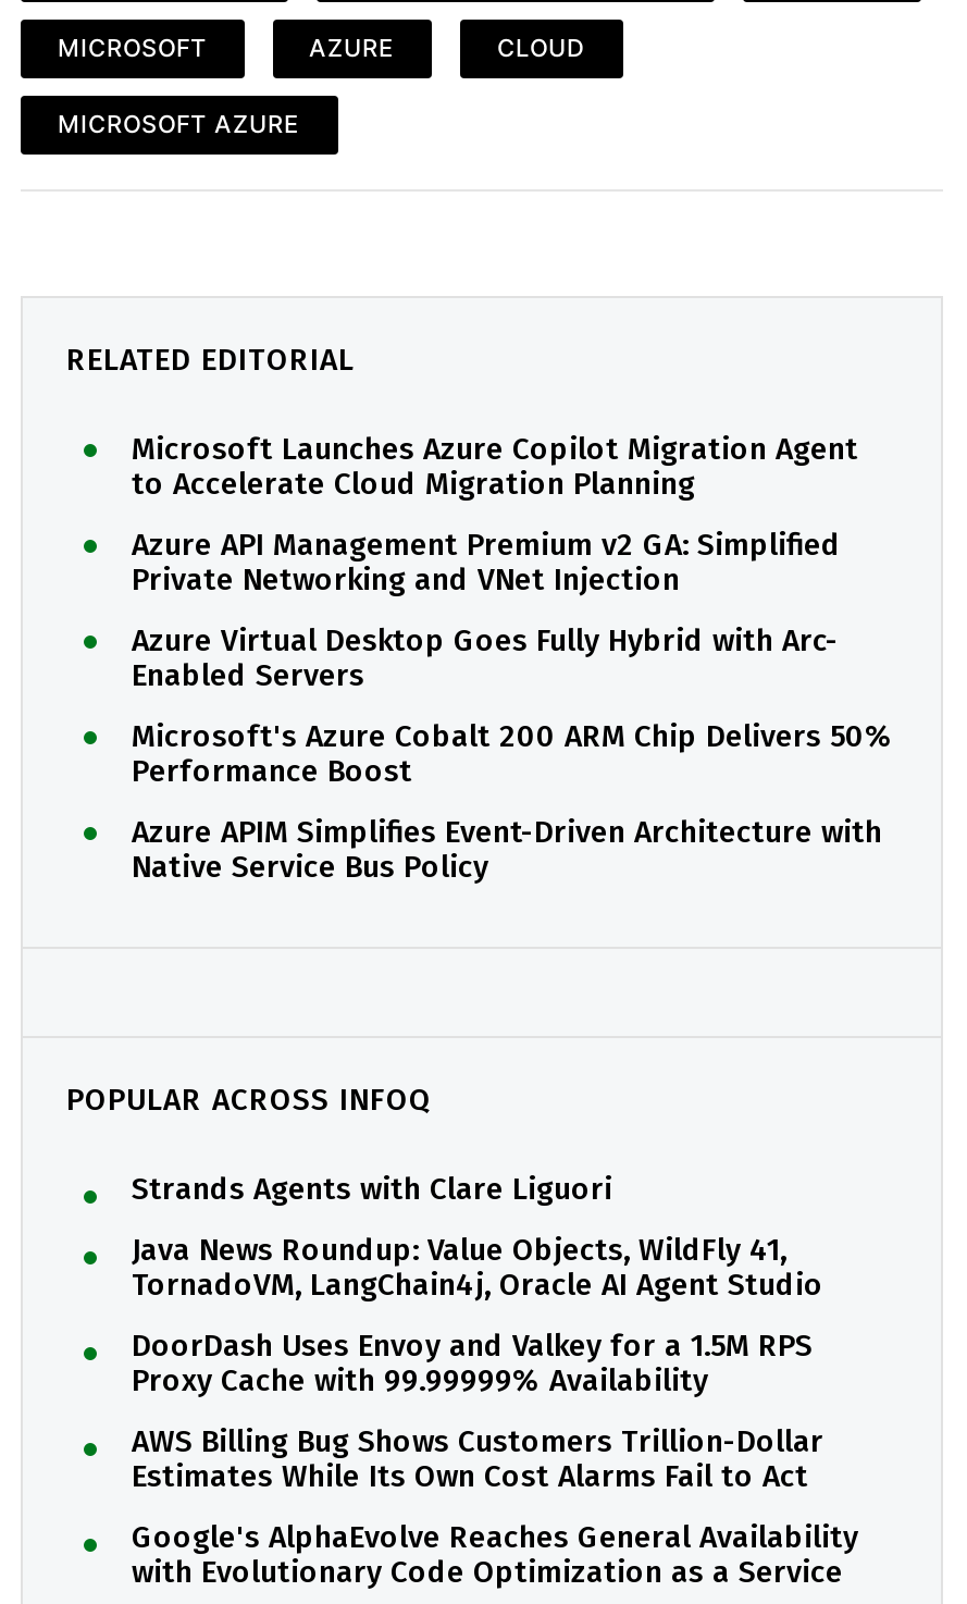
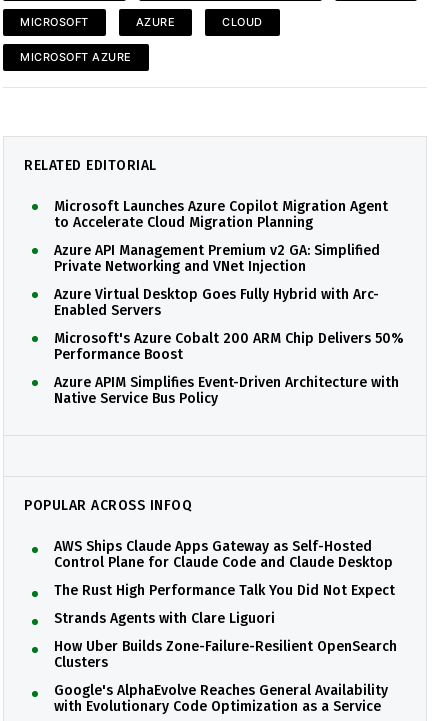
none -> [54,538,395,599] AWS Ships Claude Apps Gateway as Self-Hosted | Control Plane for Claude Code and Claude Desktop | The Rust High Performance Talk You Did Not Expect
moved [132,1171,612,1208] -> [54,610,275,627]: Strands Agents with Clare Liguori
[132,1232,823,1495] Java News Roundup: Value Objects, WildFly 41, | TornadoVM, LangChain4j, Oracle AI Agent Studio | DoorDash Uses Envoy and Valkey for a 1.5M RPS | Proxy Cache with 99.99999% Availability | AWS Billing Bug Shows Customers Trillion-Dollar | Estimates While Its Own Cost Alarms Fail to Act -> [54,638,397,671] How Uber Builds Zone-Failure-Resilient OpenSearch | Clusters

